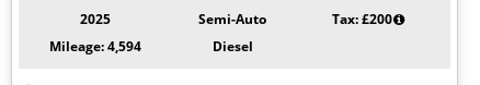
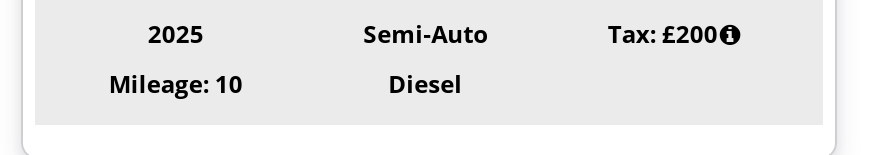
[50,37,142,56] Mileage: 4,594 -> [109,67,243,101] Mileage: 10

